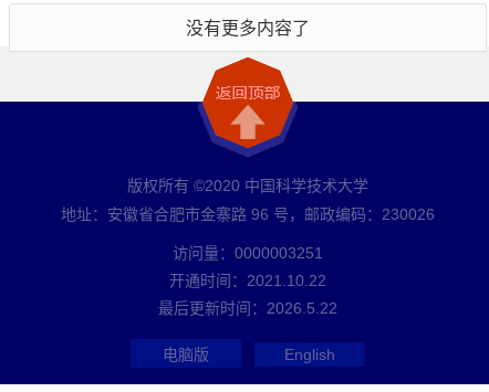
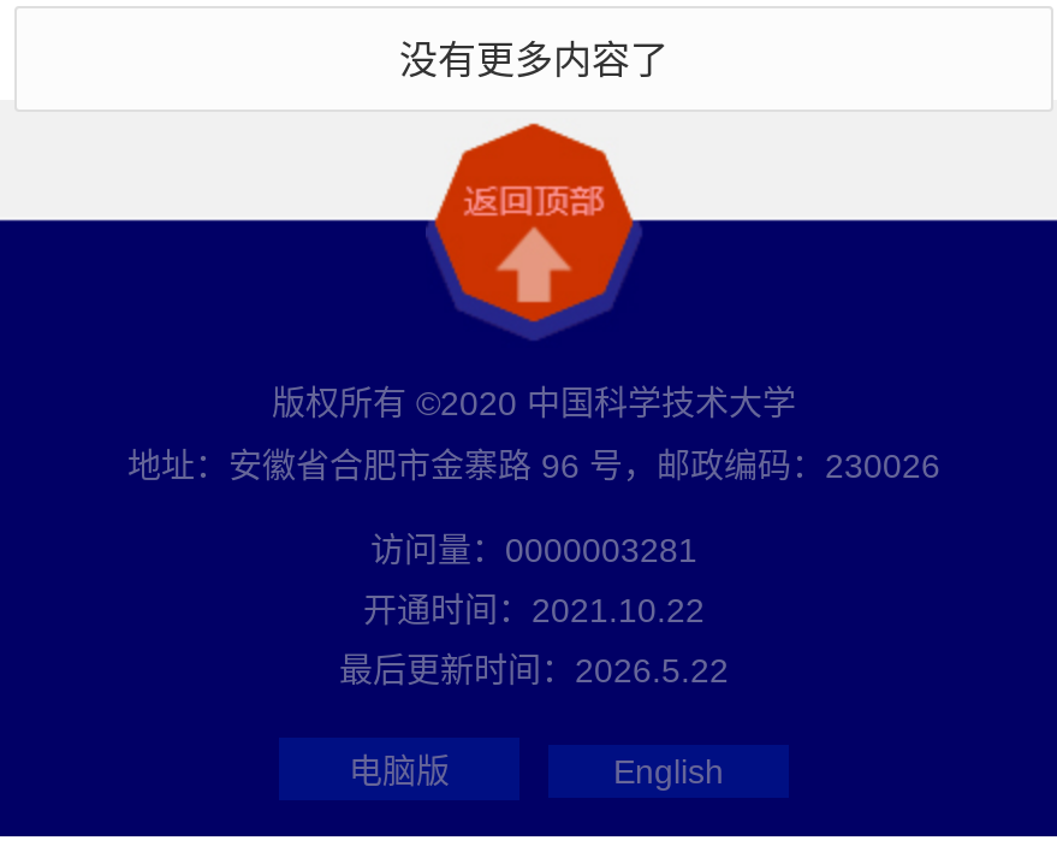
[173,244,323,262] 访问量：0000003251 -> [370,531,697,569] 访问量：0000003281

